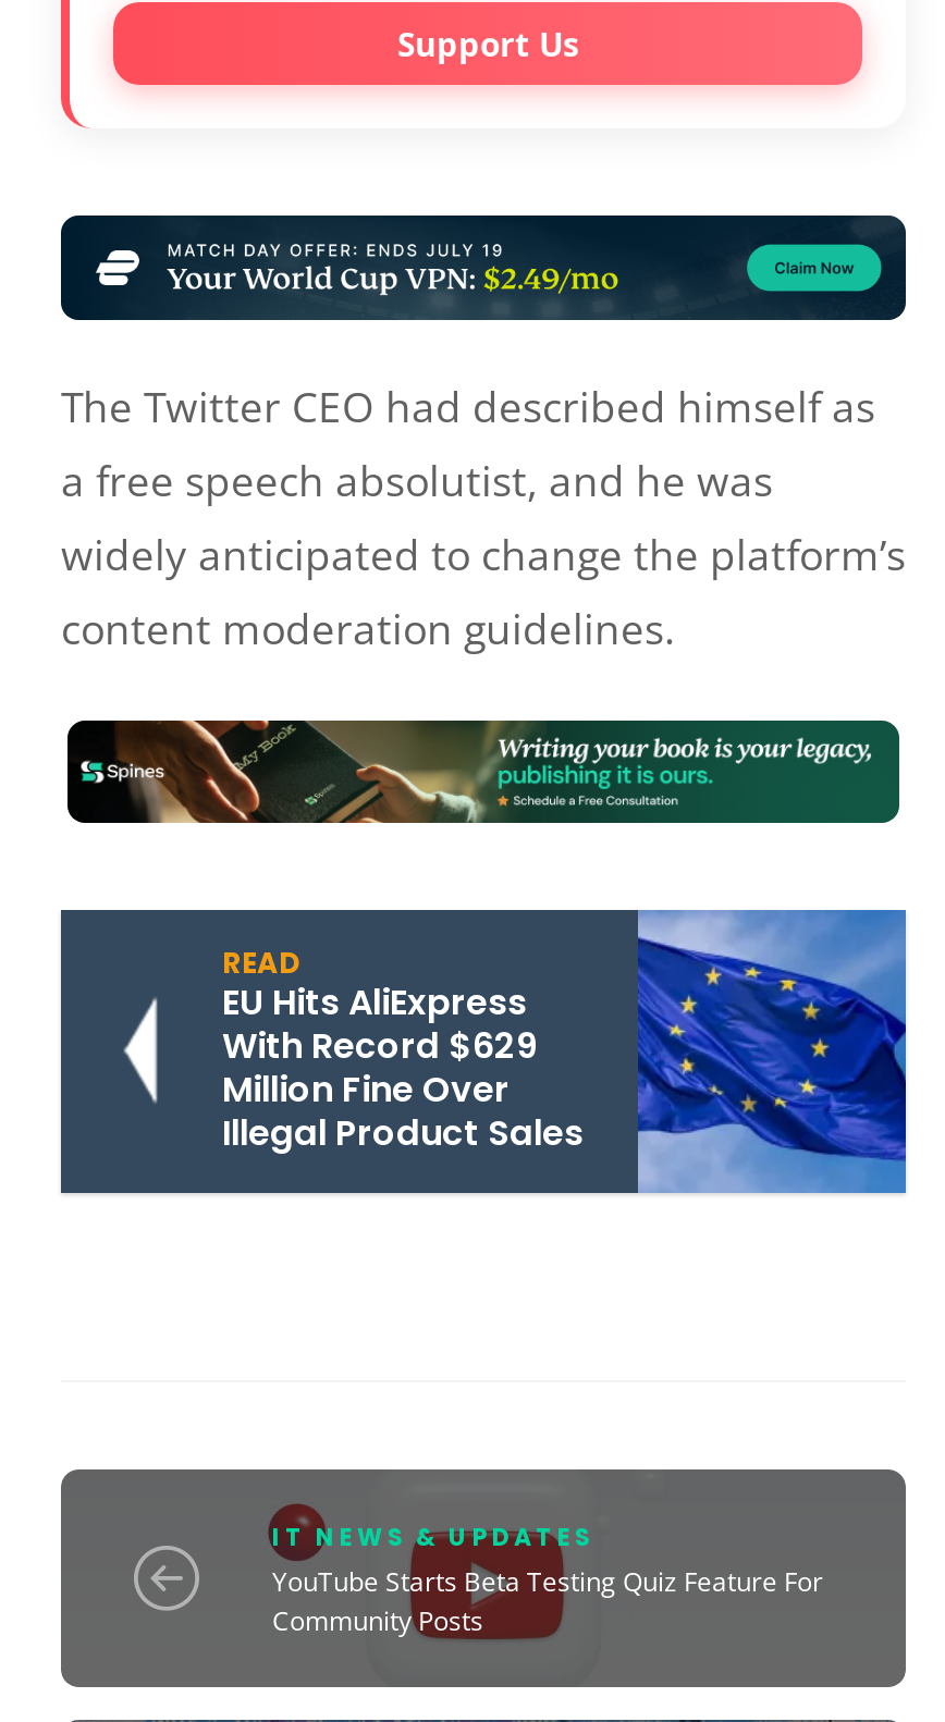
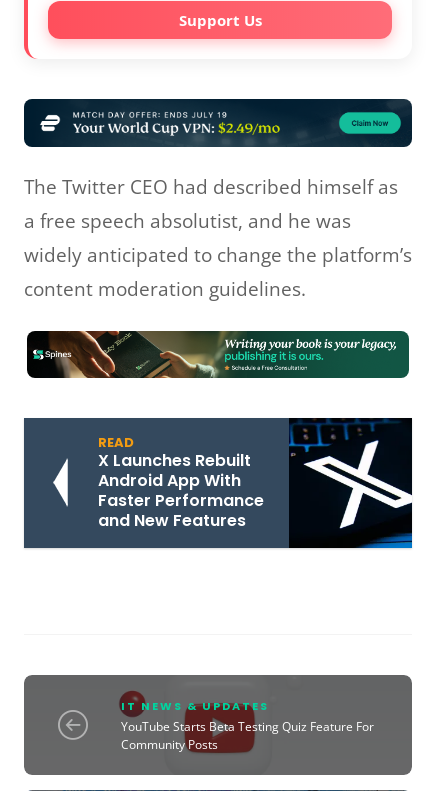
[222,908,908,1195] [image] | EU Hits AliExpress | With Record $629 | Million Fine Over | Illegal Product Sales -> [98,417,413,549] [image] | X Launches Rebuilt | Android App With | Faster Performance | and New Features

